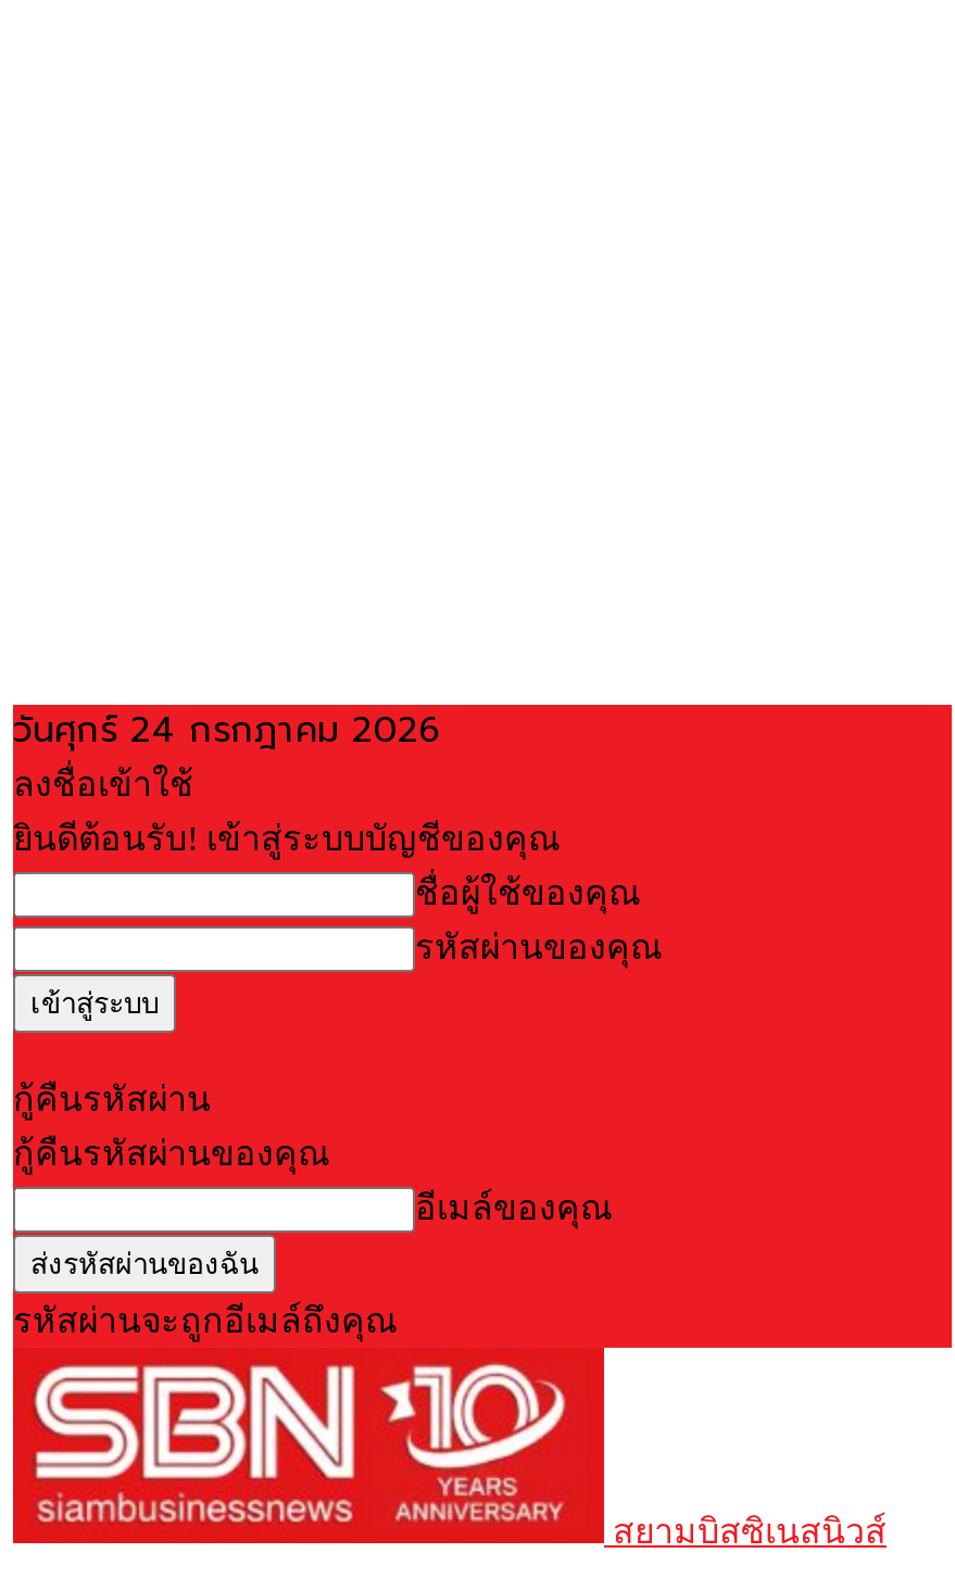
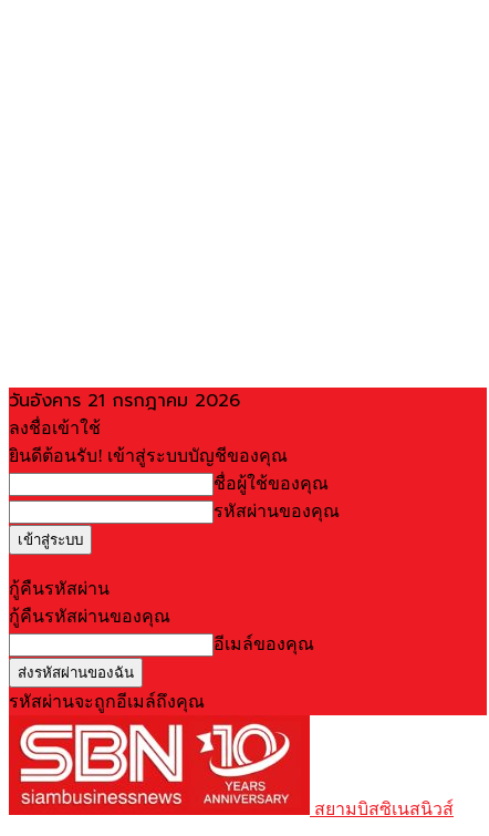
[13,705,441,757] วันศุกร์ 24 กรกฎาคม 2026 -> [9,388,240,414] วันอังคาร 21 กรกฎาคม 2026

